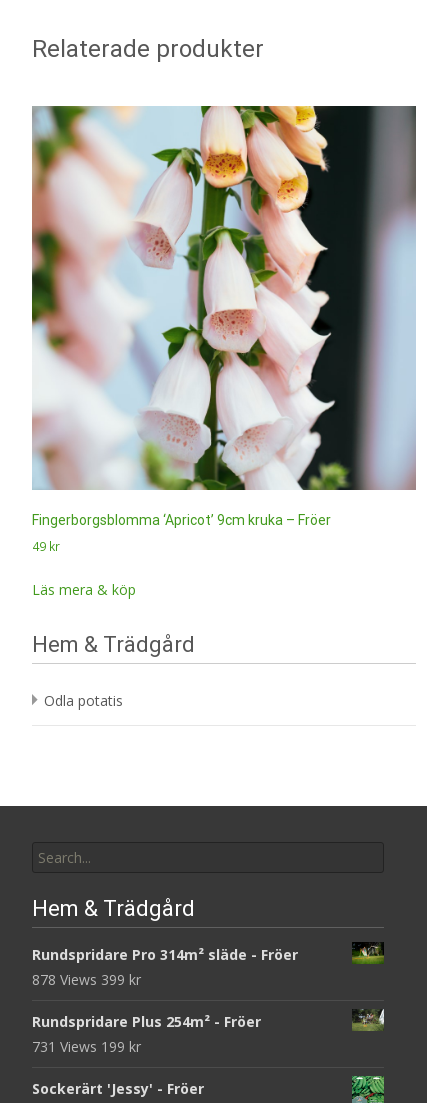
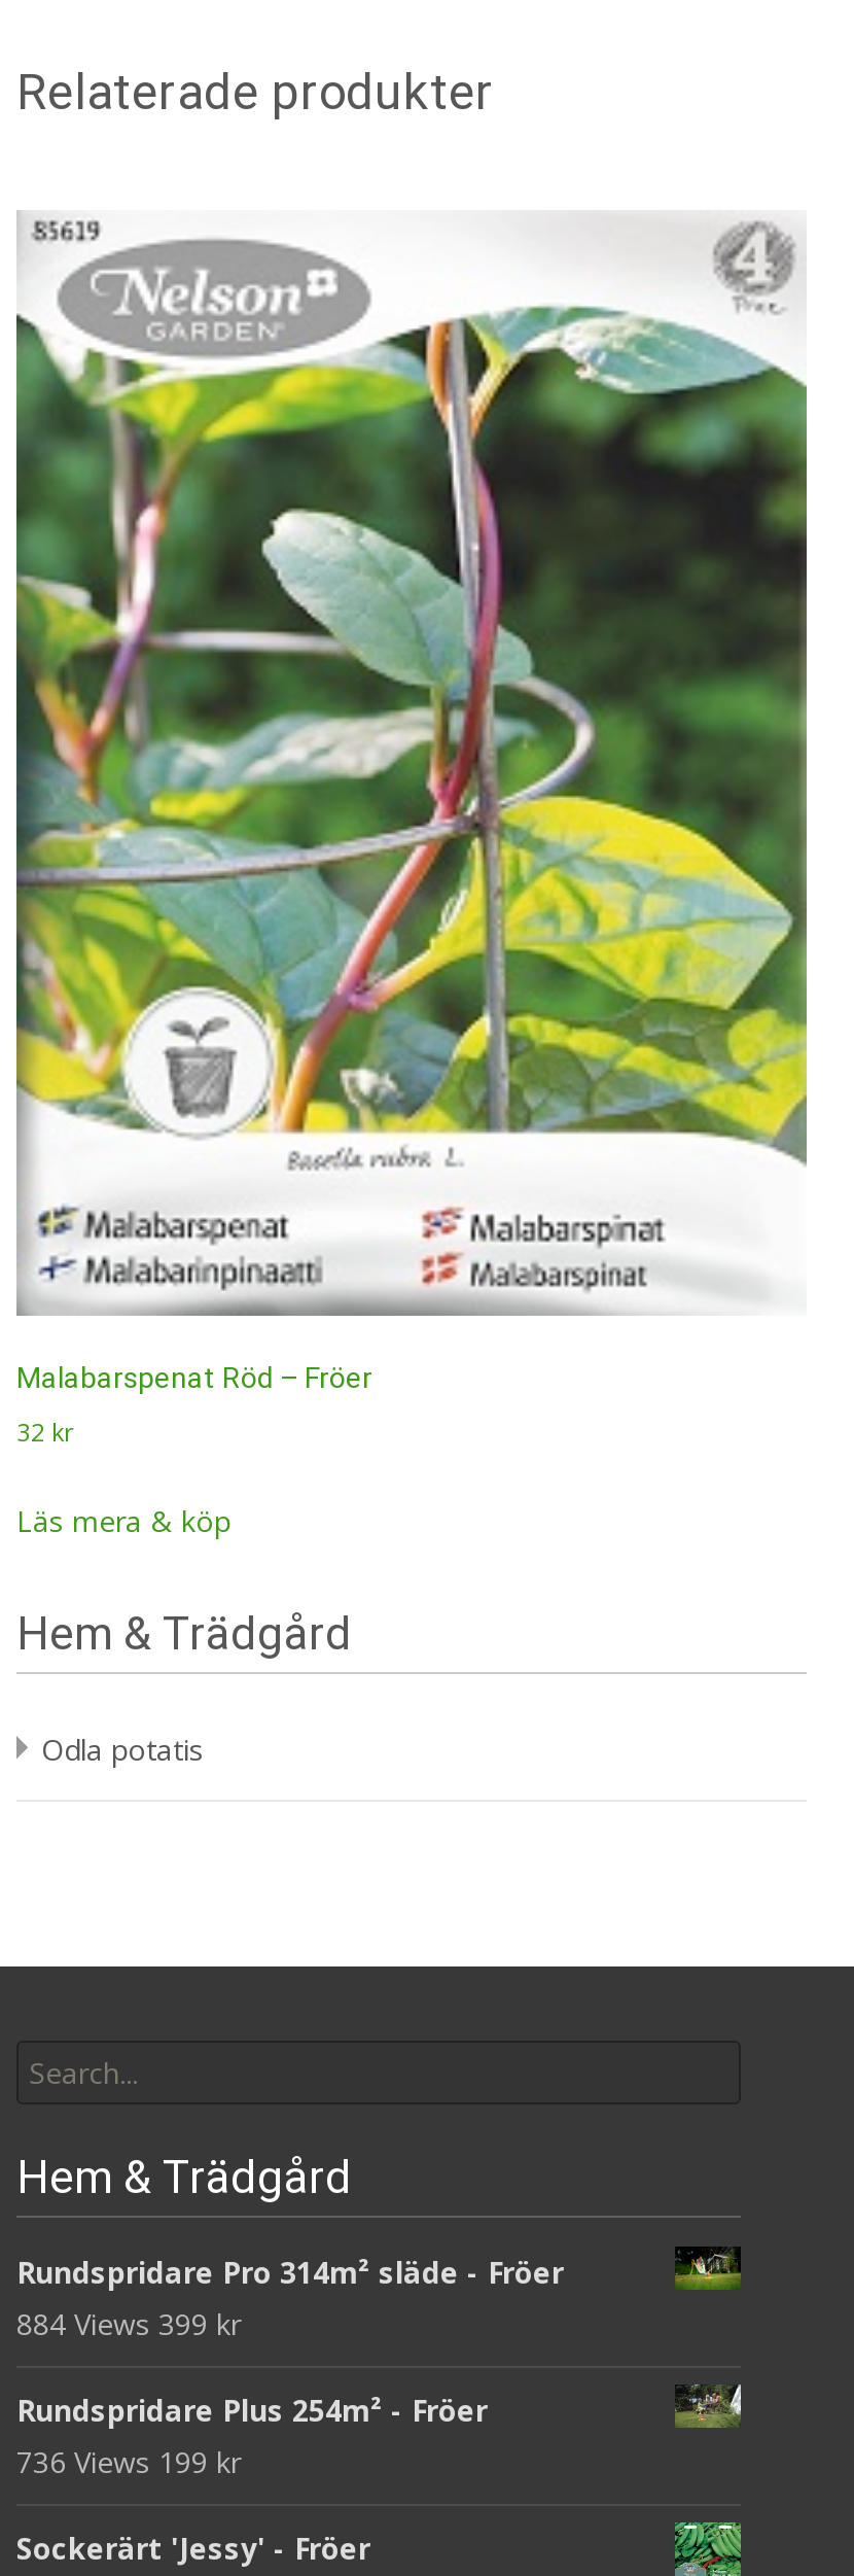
[31,105,416,528] [image] | Fingerborgsblomma ‘Apricot’ 9cm kruka – Fröer -> [14,212,809,1393] [image] | Malabarspenat Röd – Fröer
[32,538,60,555] 49 kr -> [16,1414,74,1449] 32 kr
[32,970,141,989] 878 Views 399 kr -> [16,2303,241,2342] 884 Views 399 kr
[32,1037,141,1056] 731 Views 199 kr -> [16,2441,241,2480] 736 Views 199 kr

